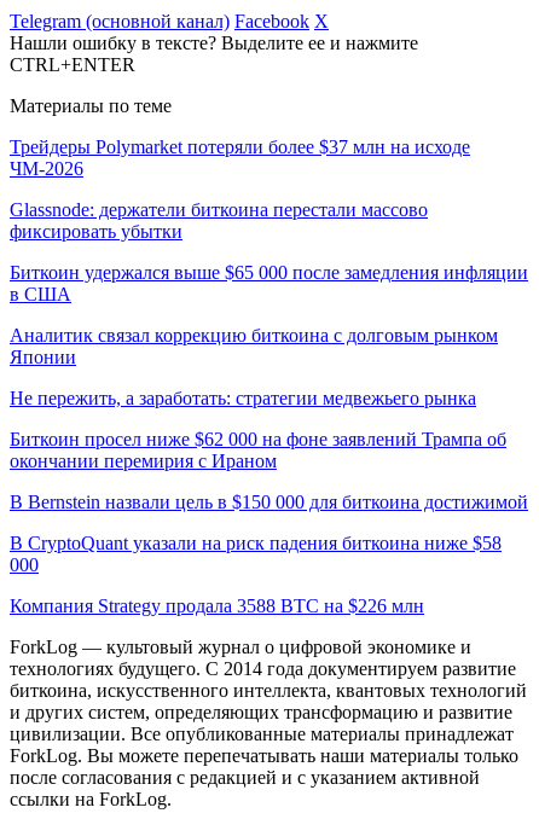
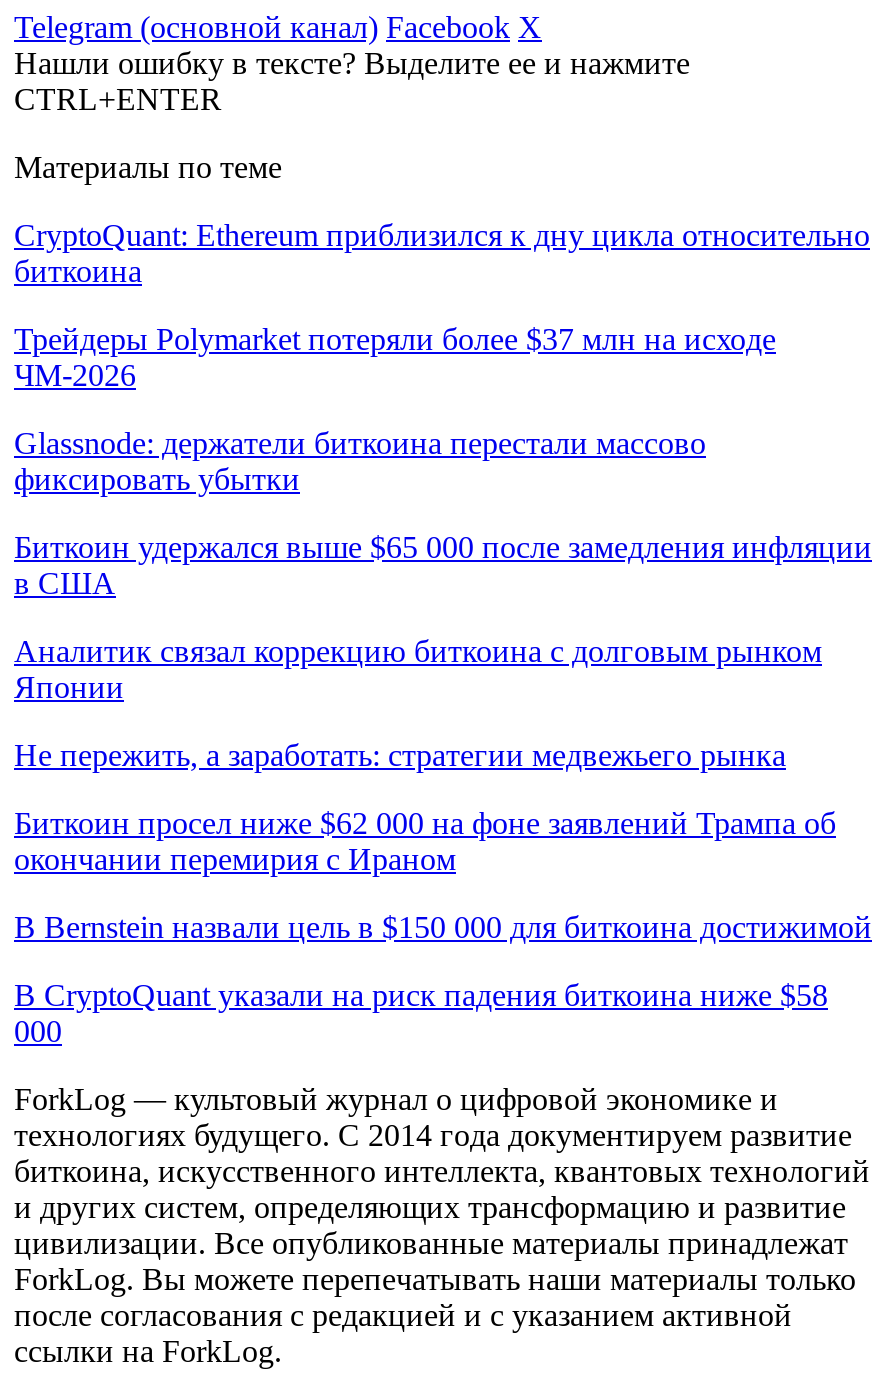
none -> [14,218,870,288] CryptoQuant: Ethereum приблизился к дну цикла относительно | биткоина
moved [10,136,528,575] -> [14,322,872,1048]: Трейдеры Polymarket потеряли более $37 млн на исходе | ЧМ-2026 | Glassnode: держатели биткоина перестали массово | ... | В CryptoQuant указали на риск падения биткоина ниже $58 | 000
[10,595,424,616] Компания Strategy продала 3588 BTC на $226 млн -> none

